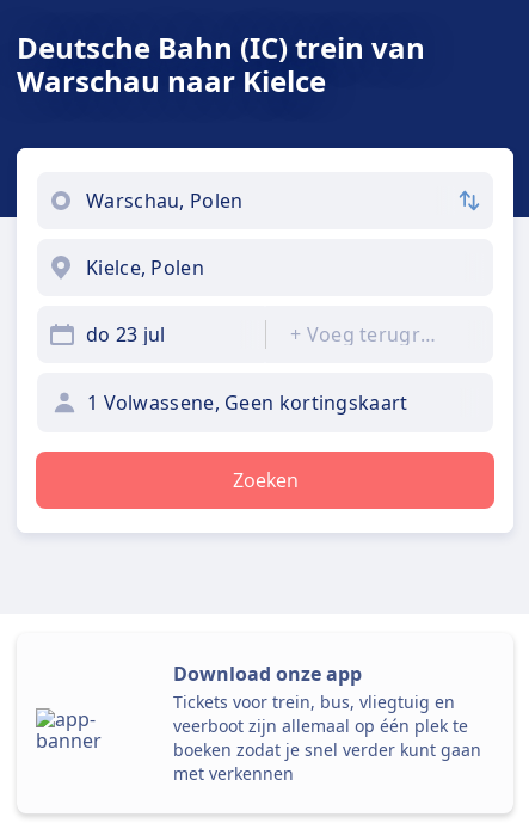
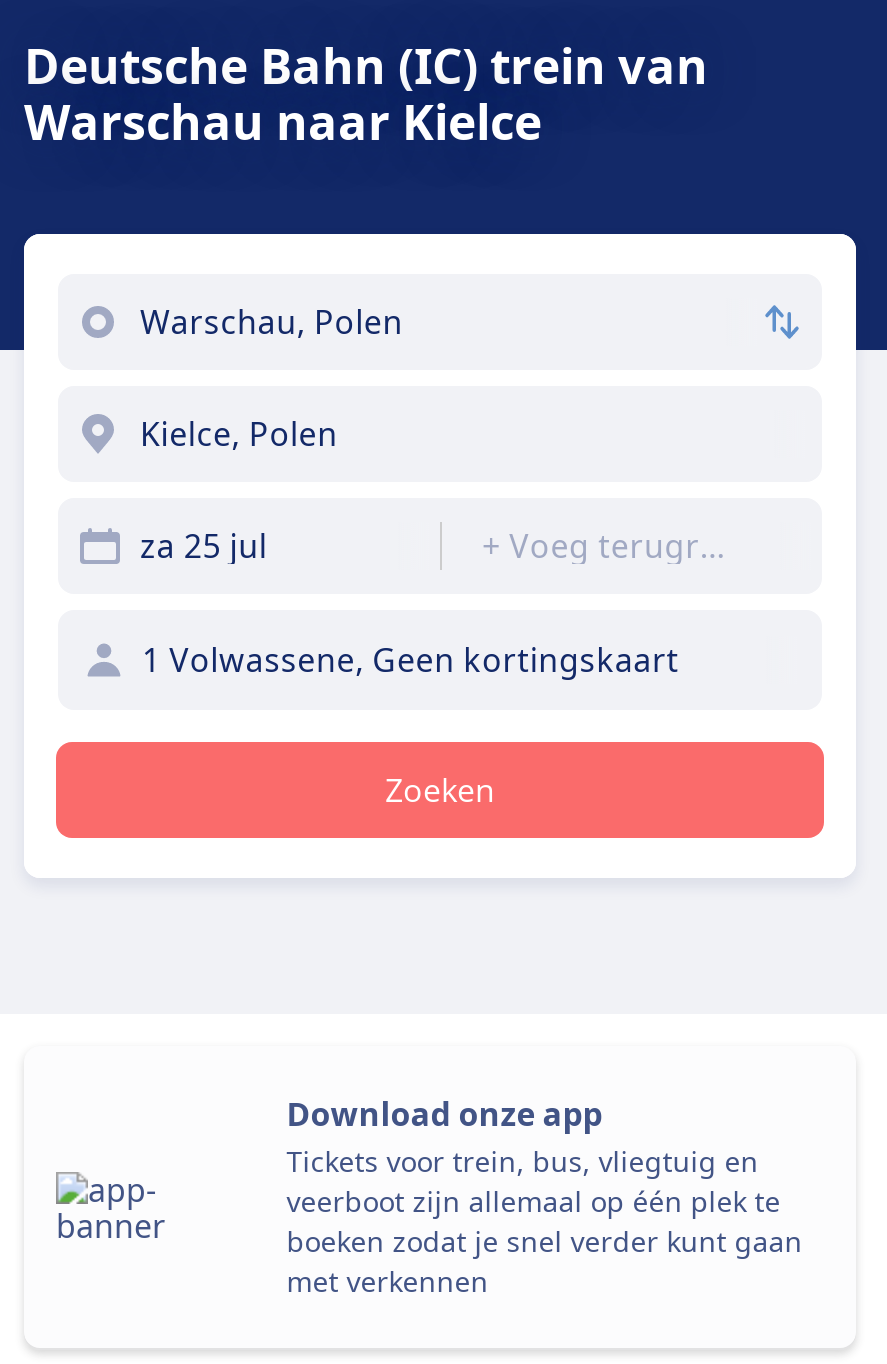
[86,321,166,348] do 23 jul -> [140,524,267,568] za 25 jul

